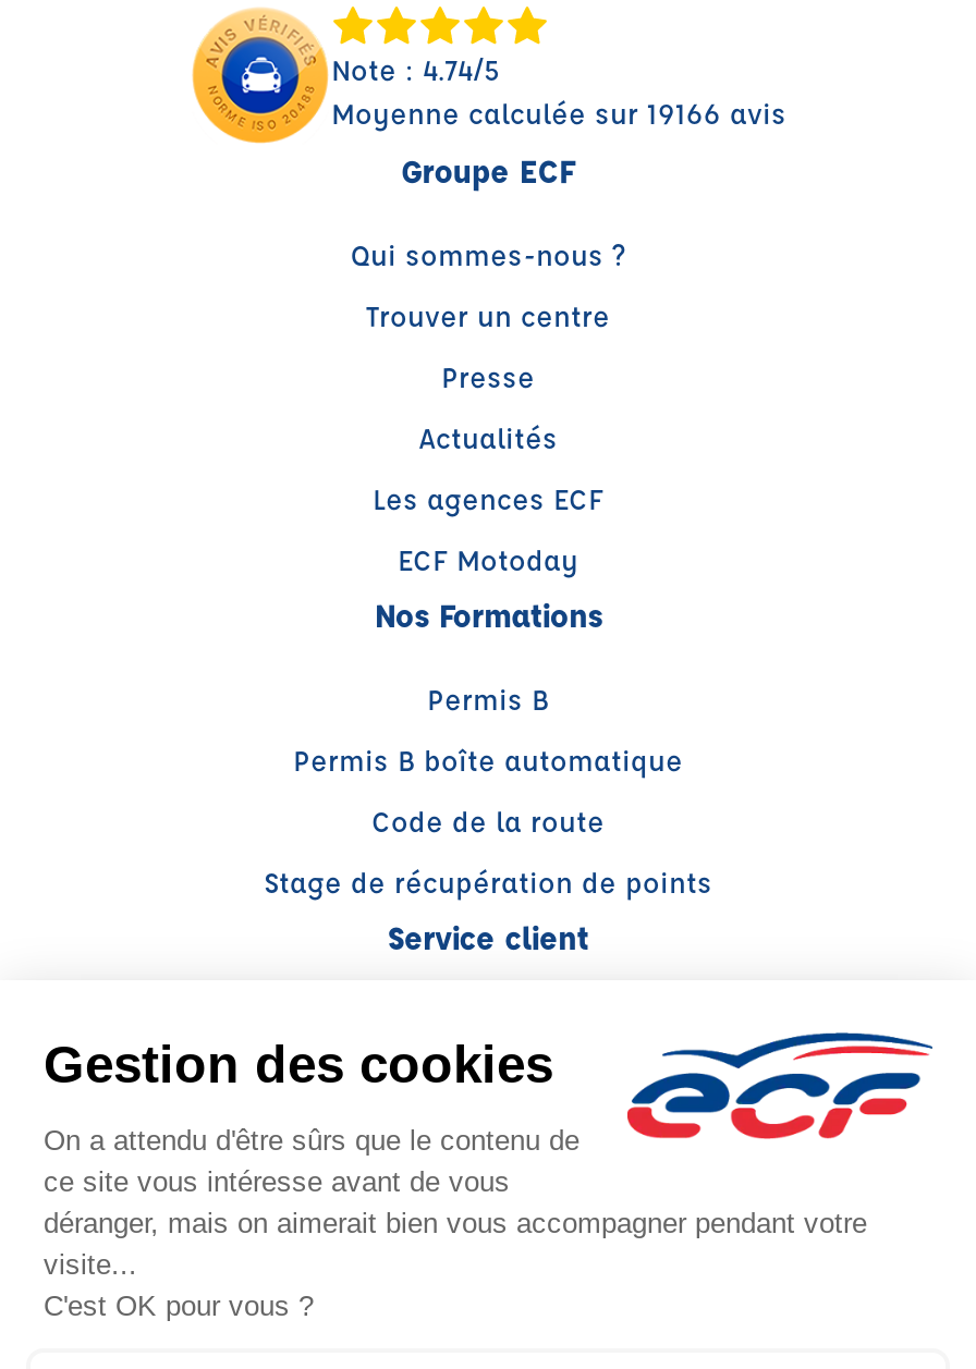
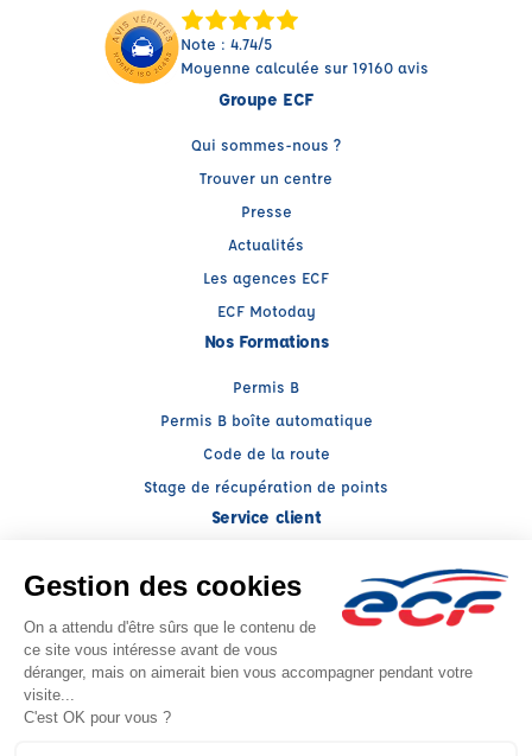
[331,94,786,131] Moyenne calculée sur 19166 avis -> [180,57,429,77] Moyenne calculée sur 19160 avis

